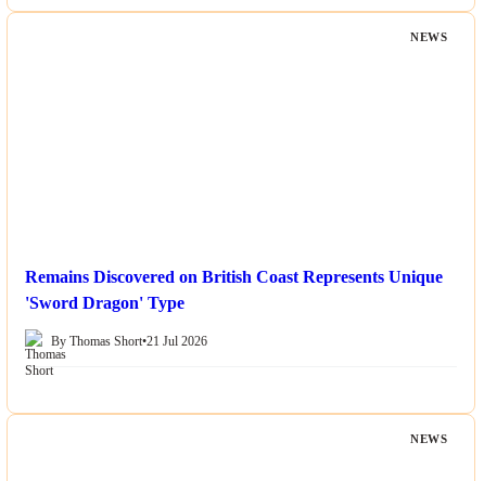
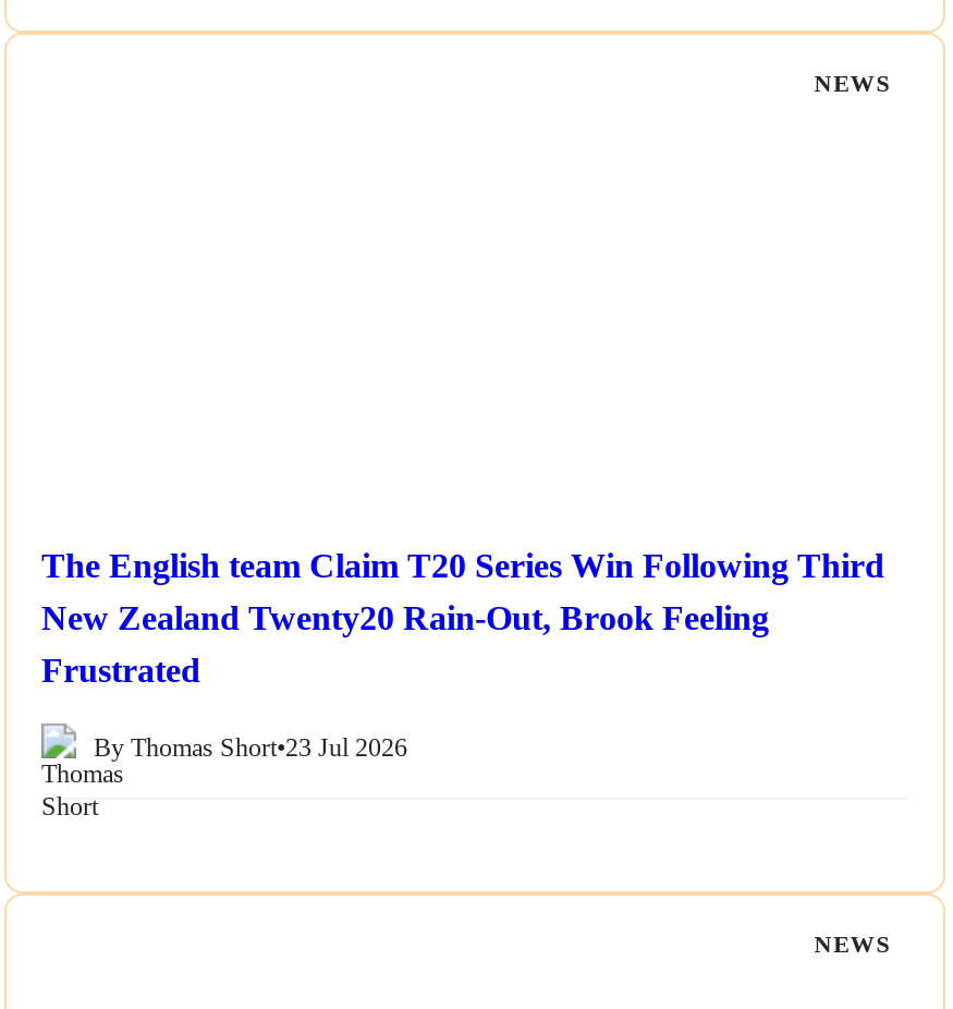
[25,267,443,312] Remains Discovered on British Coast Represents Unique | 'Sword Dragon' Type -> [41,547,884,688] The English team Claim T20 Series Win Following Third | New Zealand Twenty20 Rain-Out, Brook Feeling | Frustrated
[51,334,207,349] By Thomas Short•21 Jul 2026 -> [94,733,407,763] By Thomas Short•23 Jul 2026

